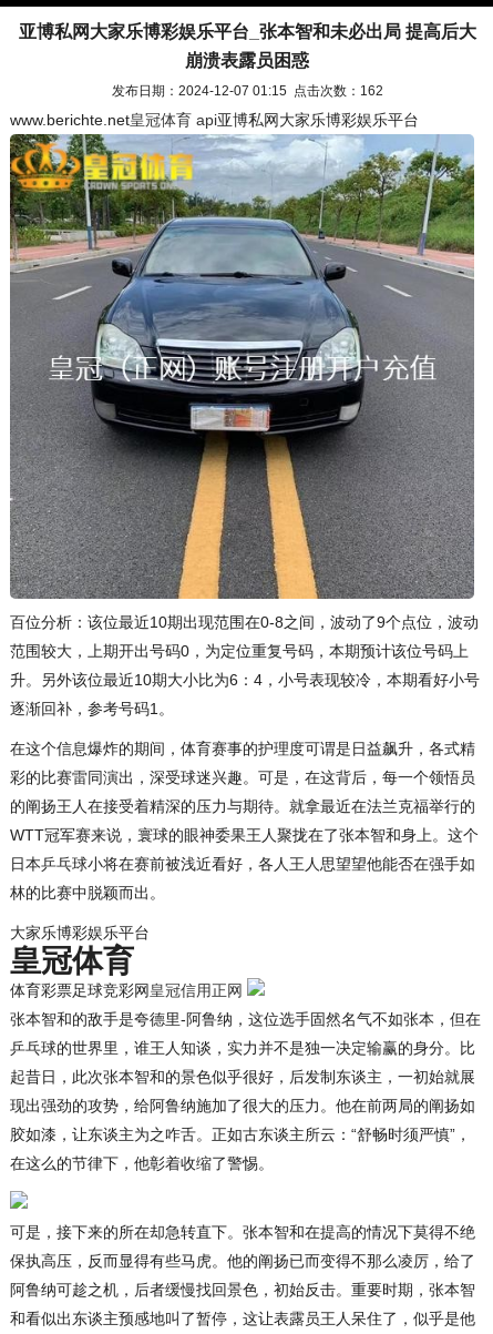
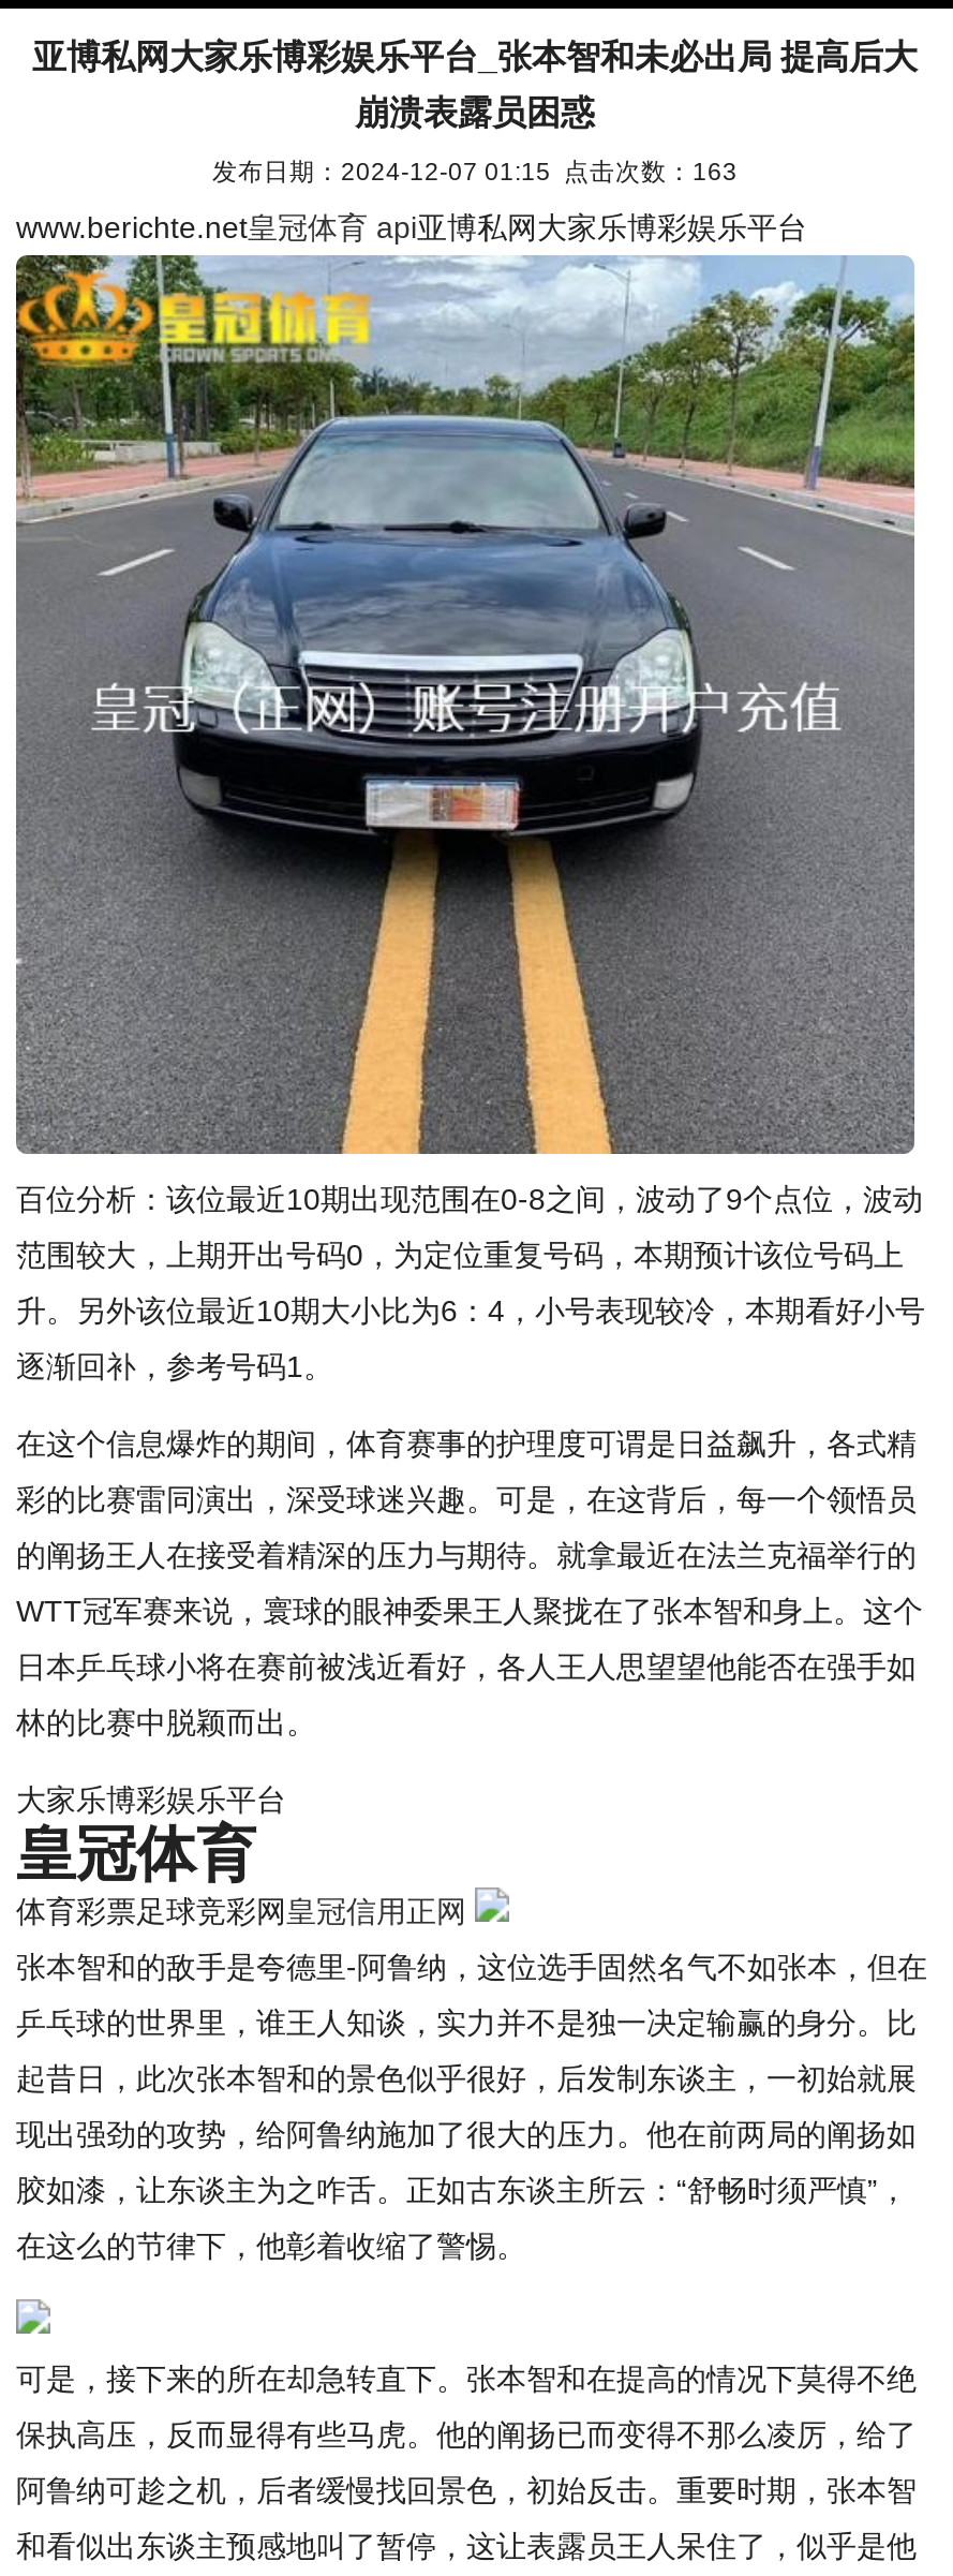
[111,83,383,98] 发布日期：2024-12-07 01:15 点击次数：162 -> [212,157,738,184] 发布日期：2024-12-07 01:15 点击次数：163

